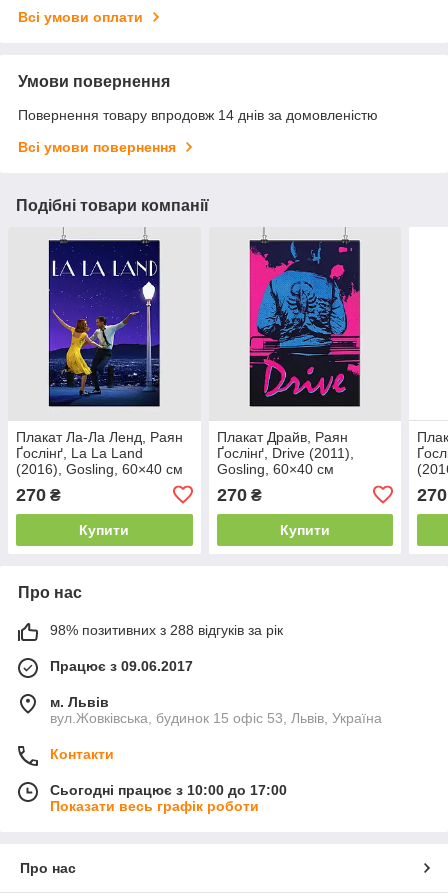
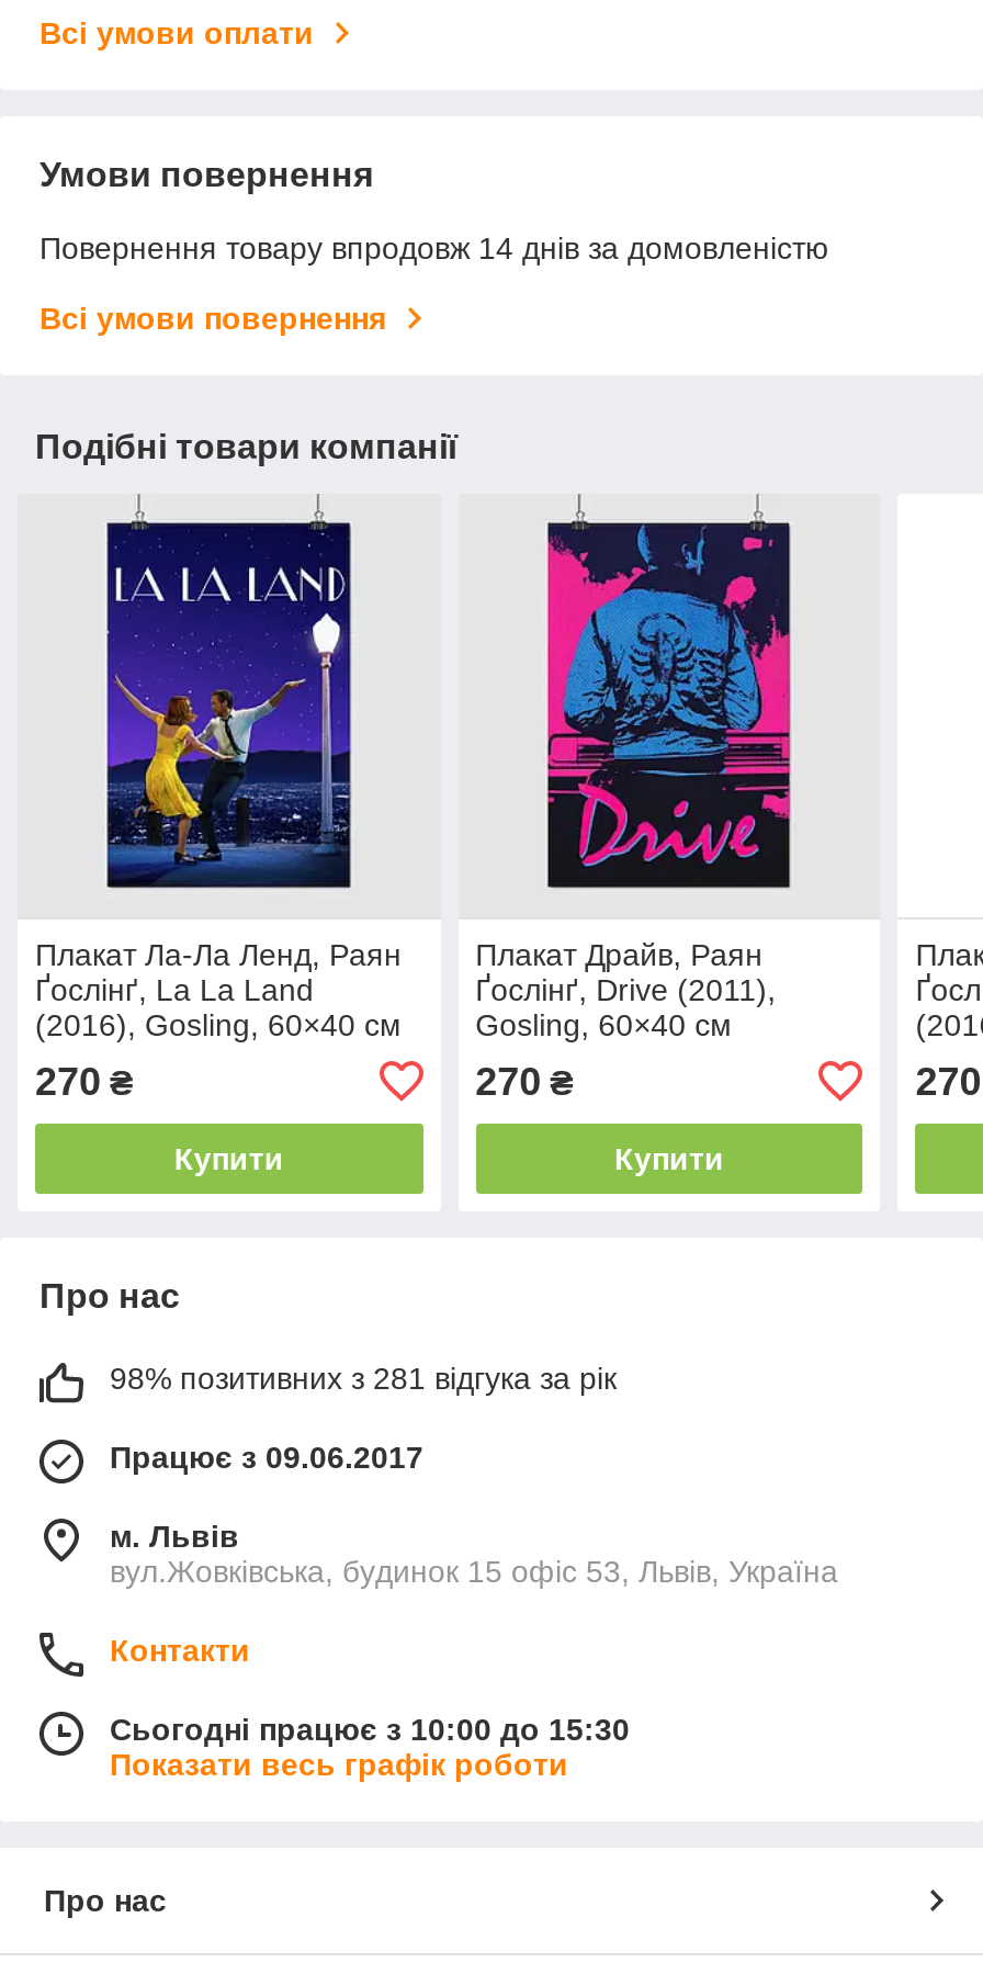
[50,622,283,638] 98% позитивних з 288 відгуків за рік -> [110,1360,617,1395] 98% позитивних з 281 відгука за рік
[50,782,287,798] Сьогодні працює з 10:00 до 17:00 -> [110,1711,630,1746] Сьогодні працює з 10:00 до 15:30

